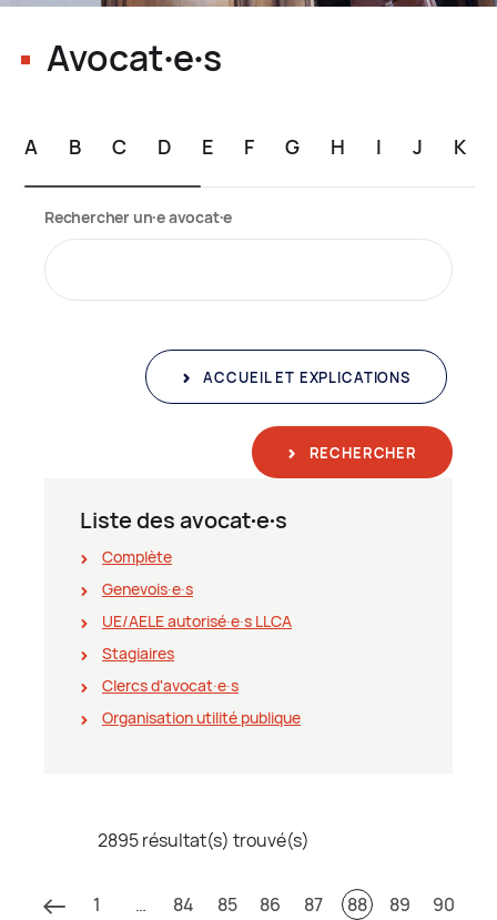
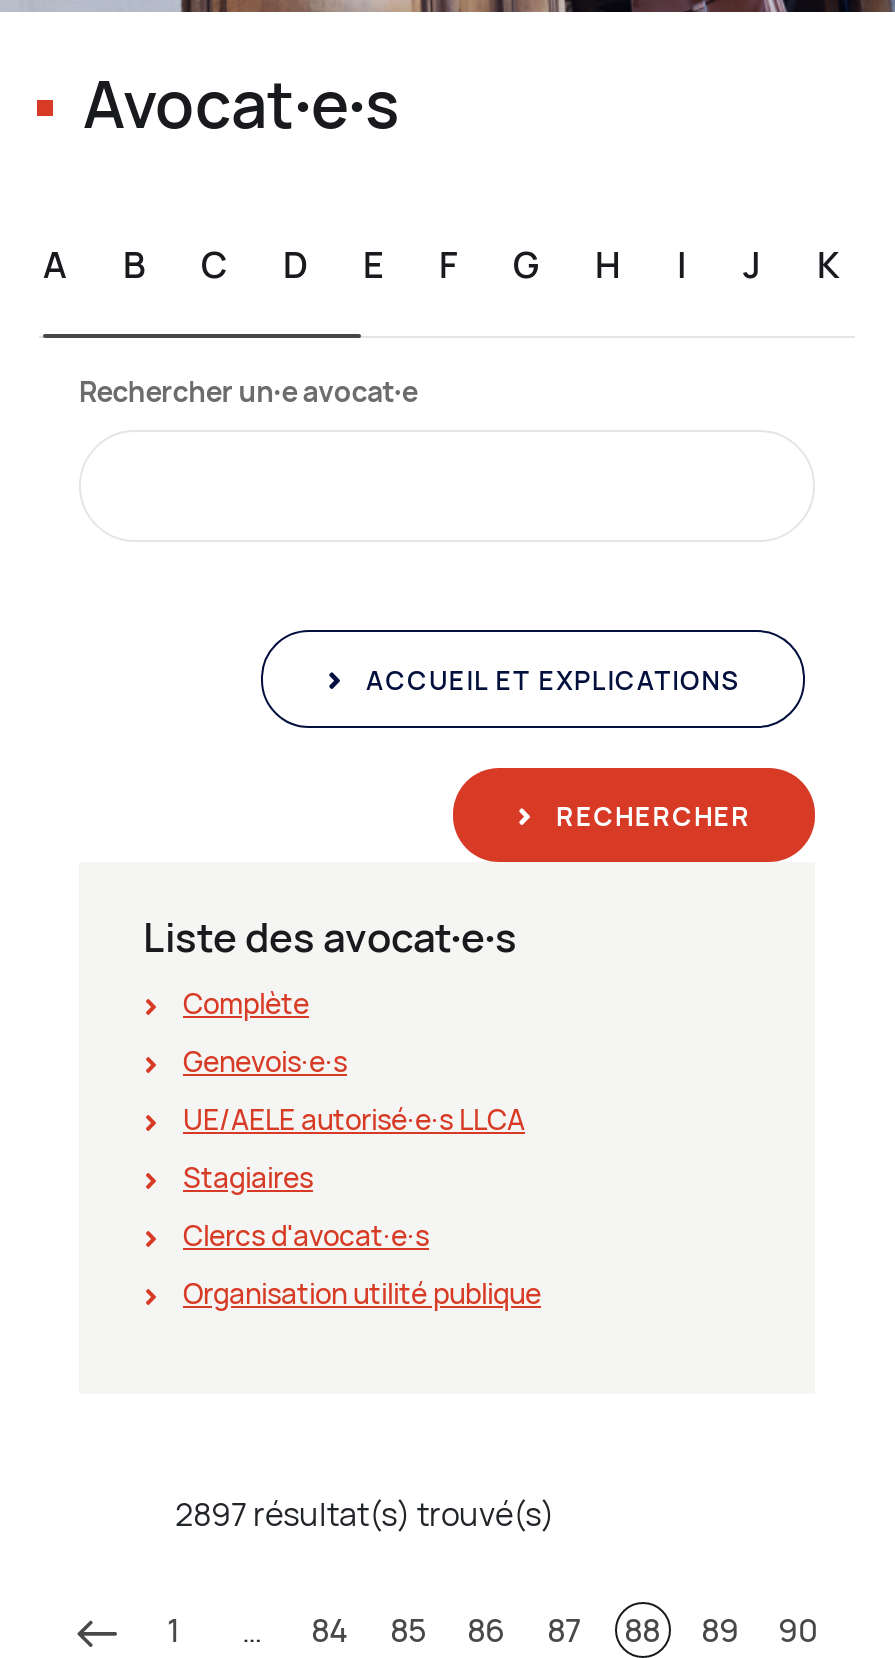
[98,828,310,852] 2895 résultat(s) trouvé(s) -> [175,1492,555,1536] 2897 résultat(s) trouvé(s)

